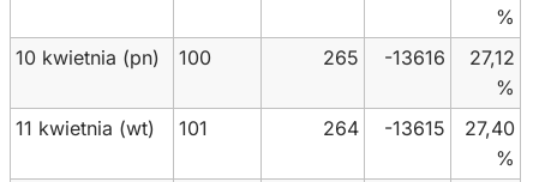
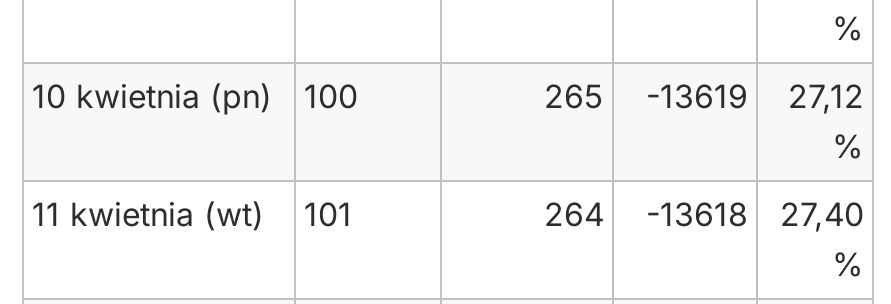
[323,45,515,69] 265 -13616 27,12 -> [544,76,864,116] 265 -13619 27,12
[323,116,515,140] 264 -13615 27,40 -> [544,194,864,234] 264 -13618 27,40

